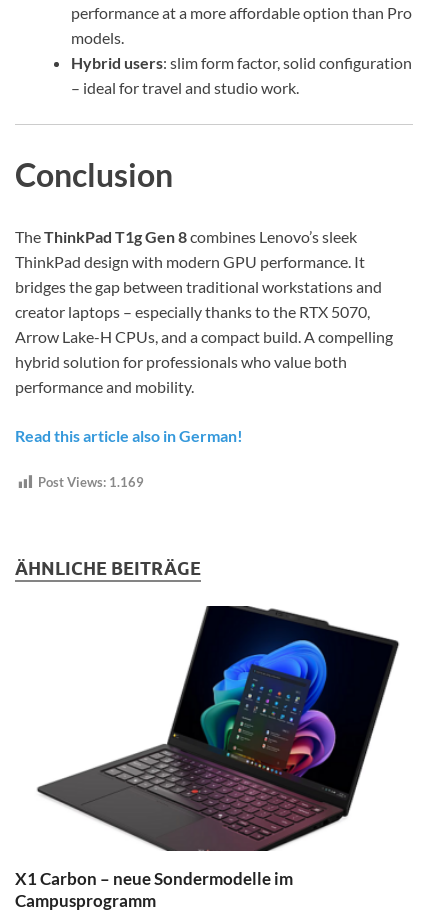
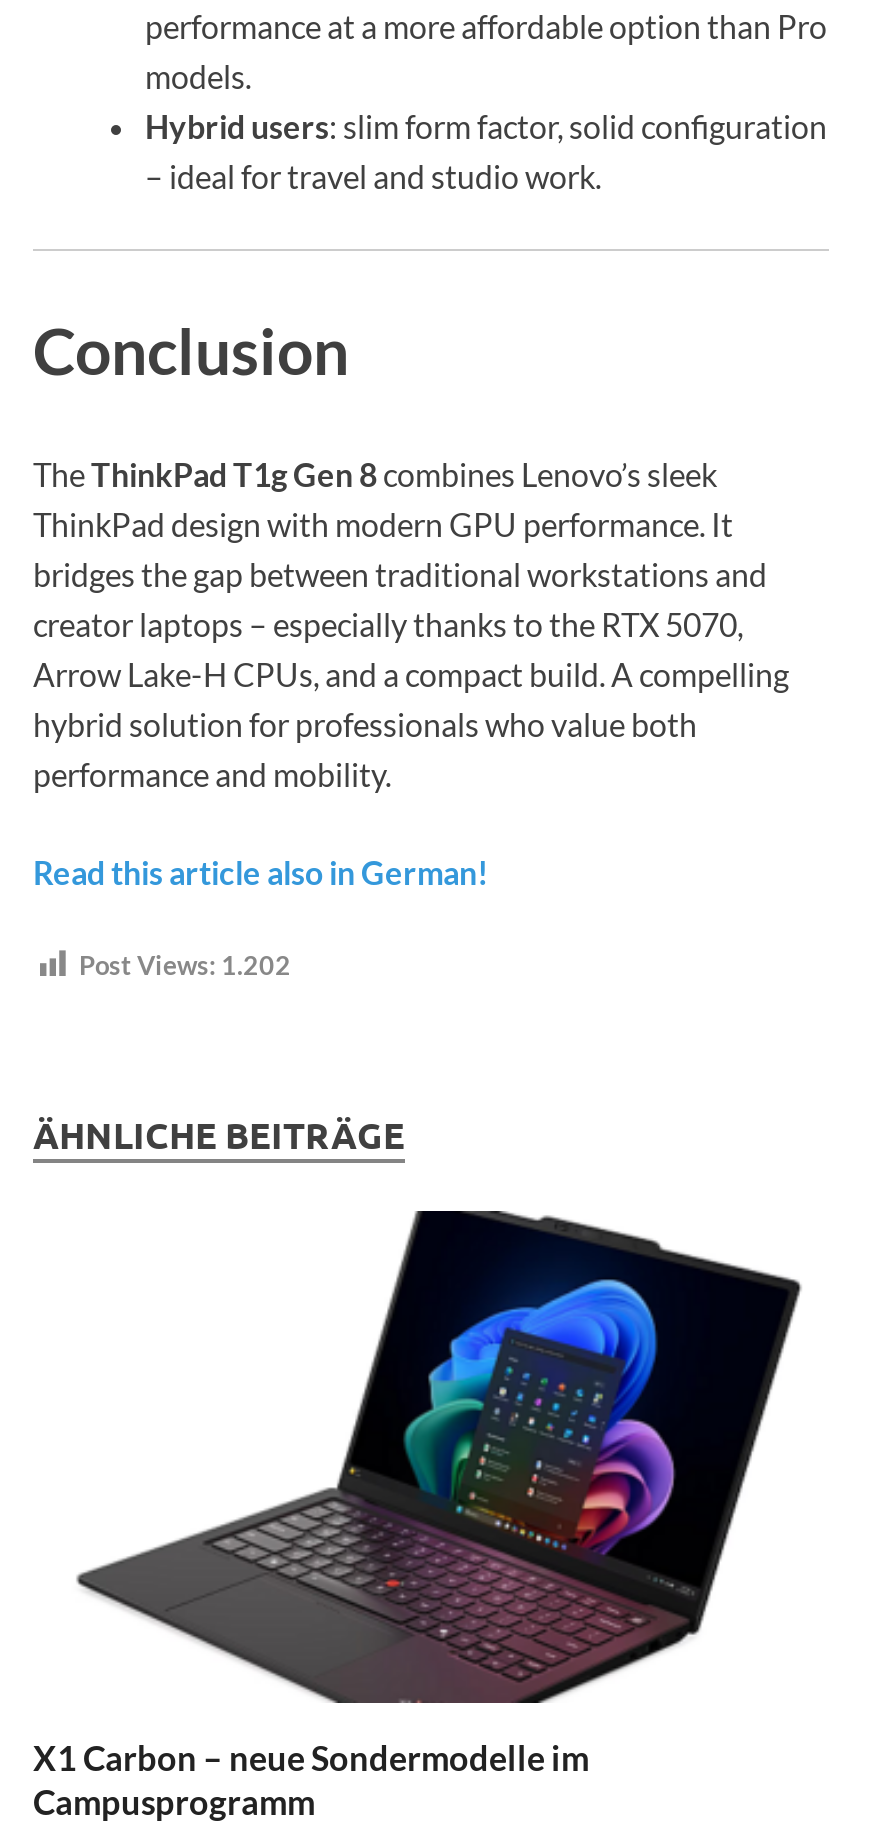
[38,474,144,490] Post Views: 1.169 -> [79,948,291,980] Post Views: 1.202

